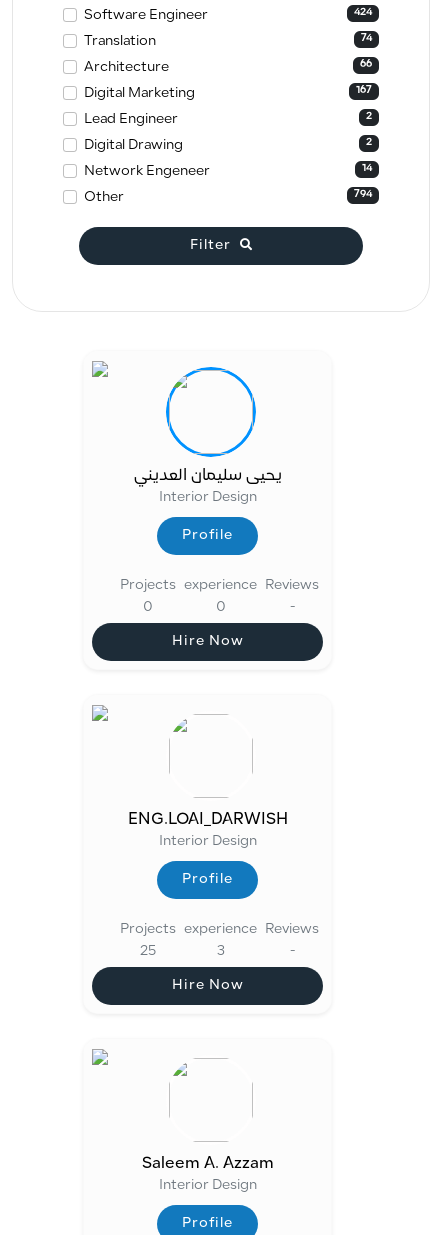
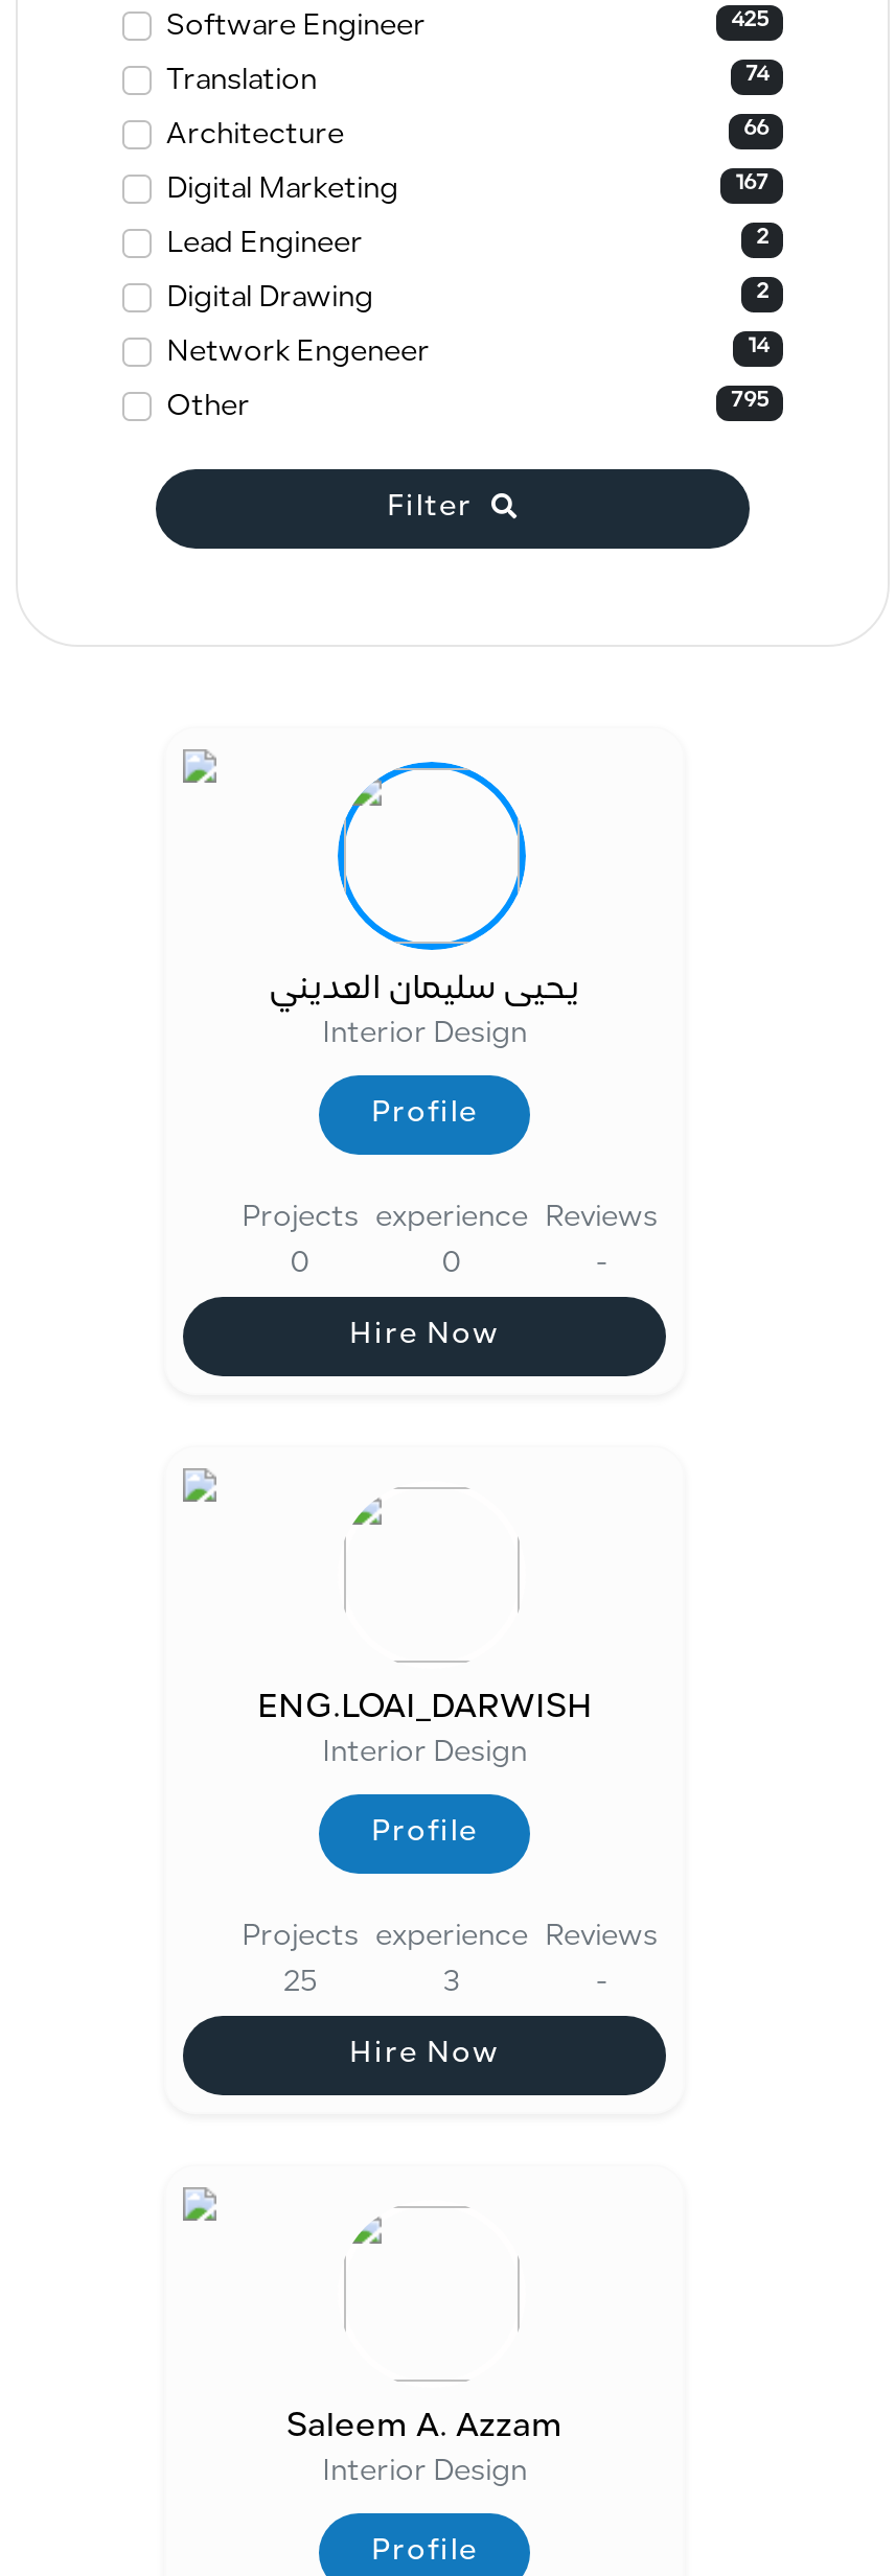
[354,7,372,18] 424 -> [731,10,769,33] 425
[354,189,372,200] 794 -> [731,390,769,413] 795

